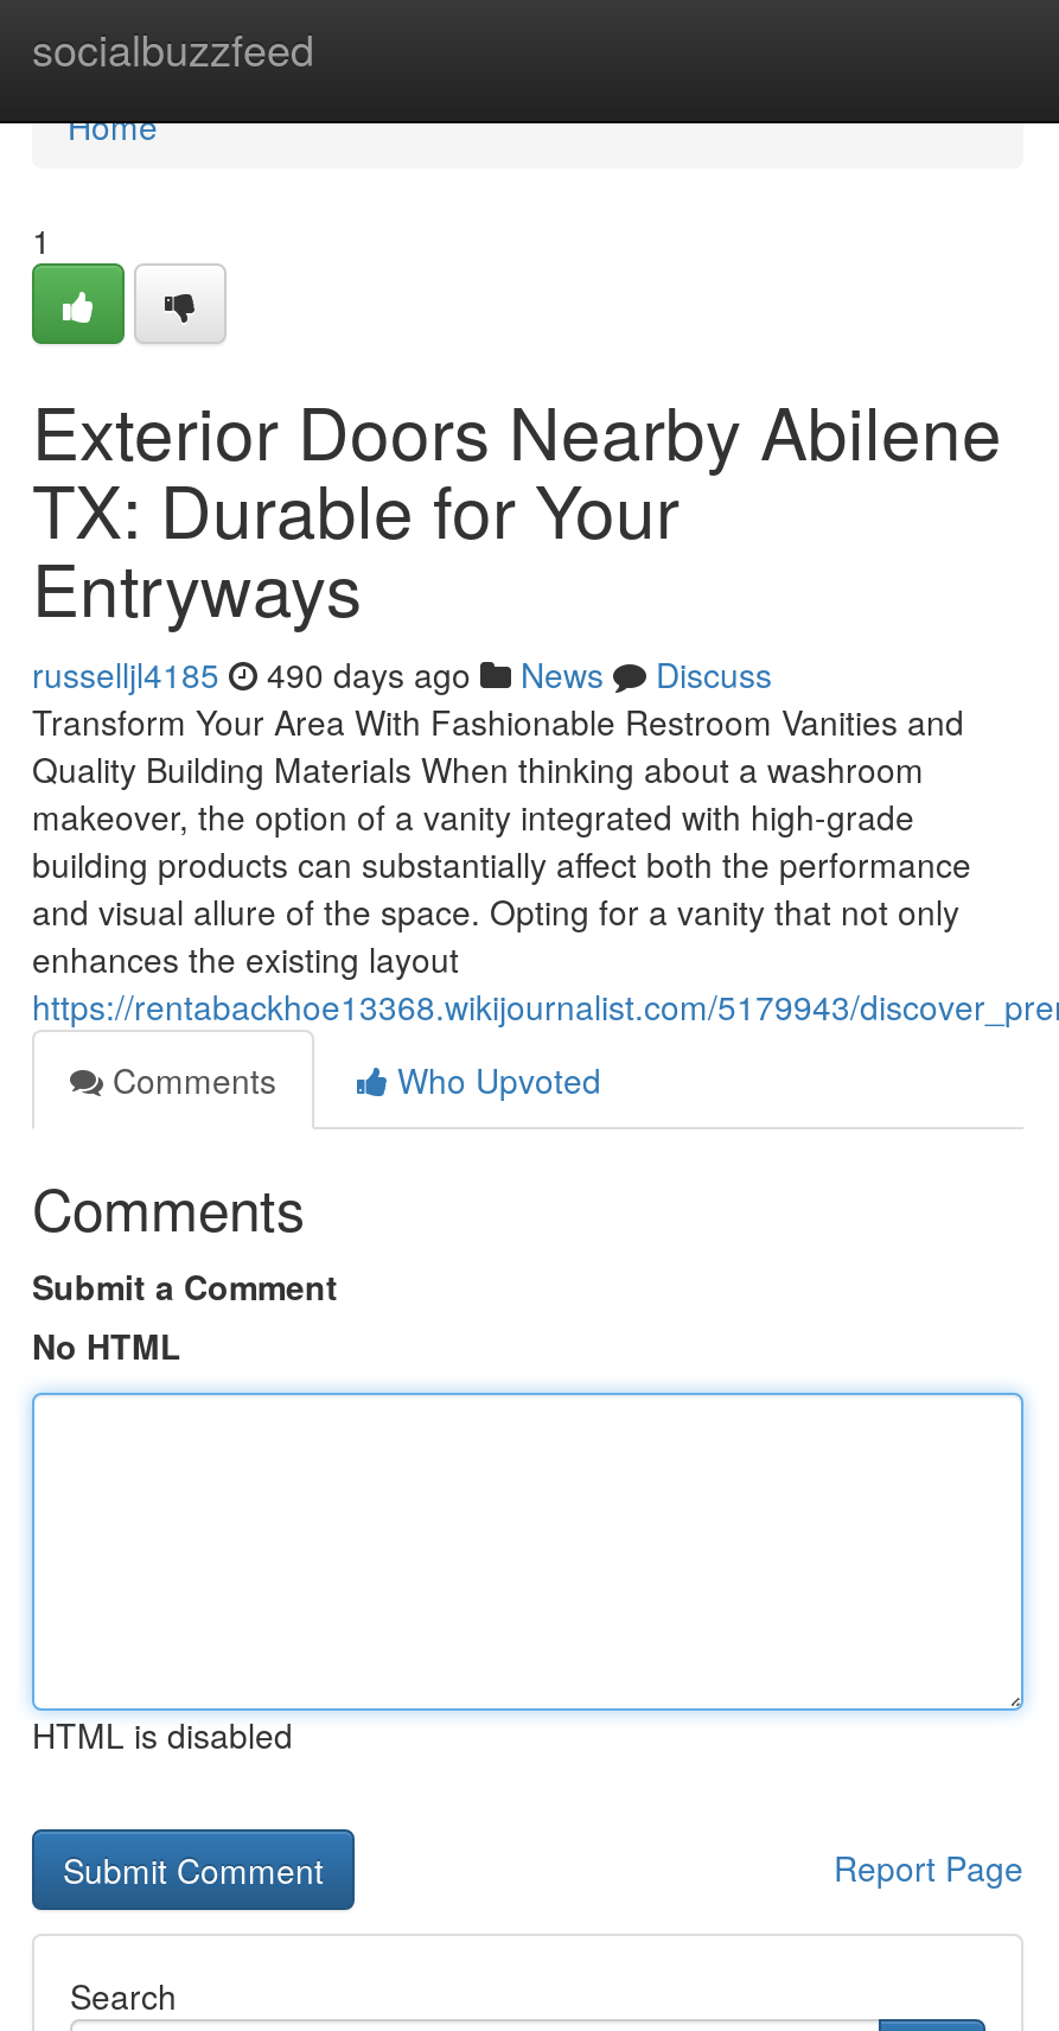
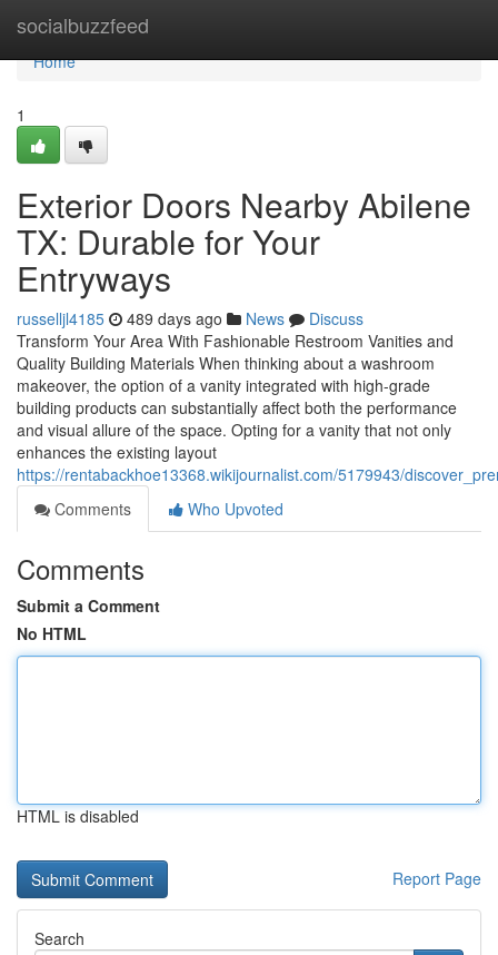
[32,650,772,698] russelljl4185 490 days ago News Discuss -> [17,307,363,329] russelljl4185 489 days ago News Discuss

